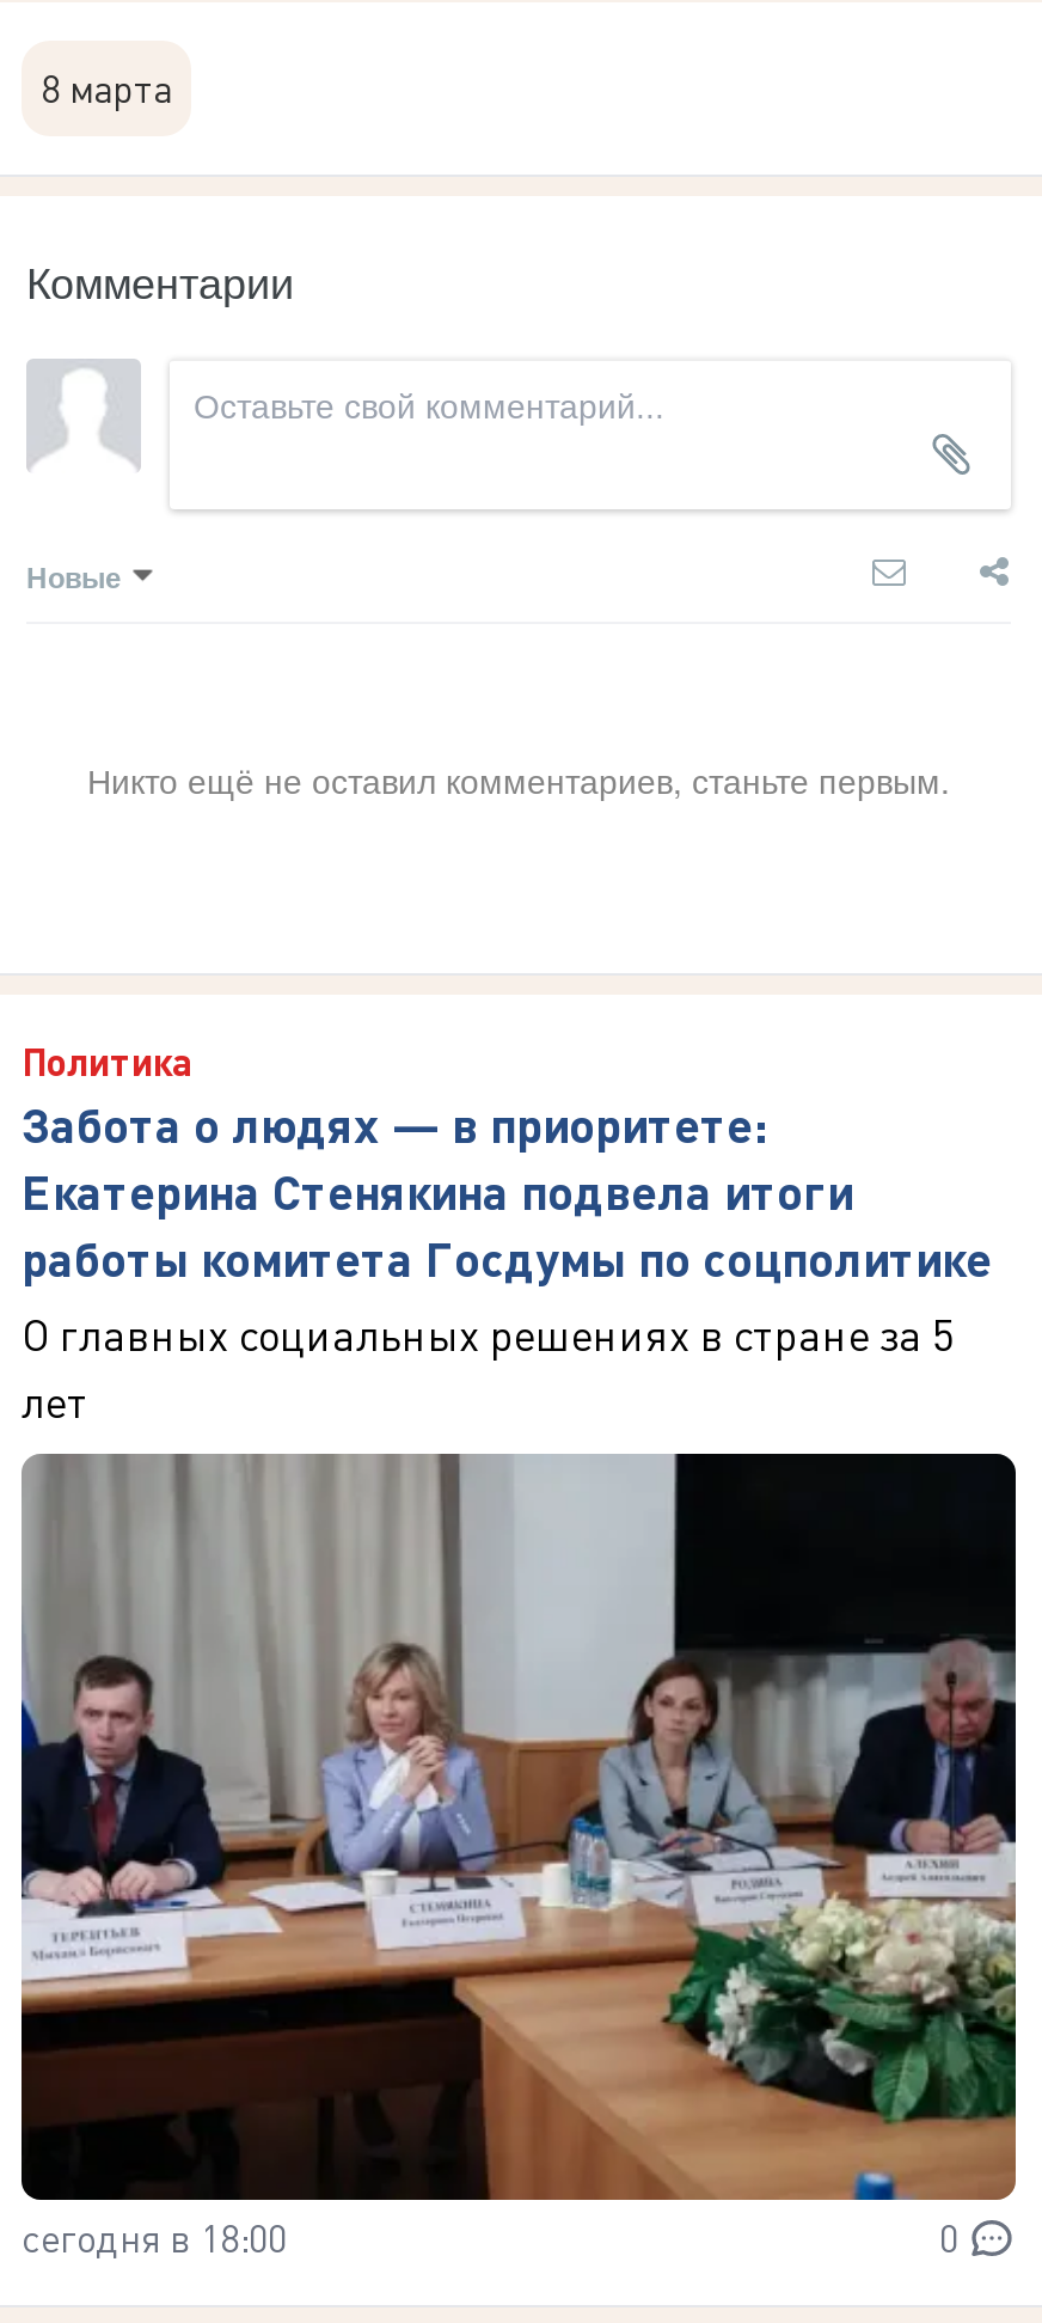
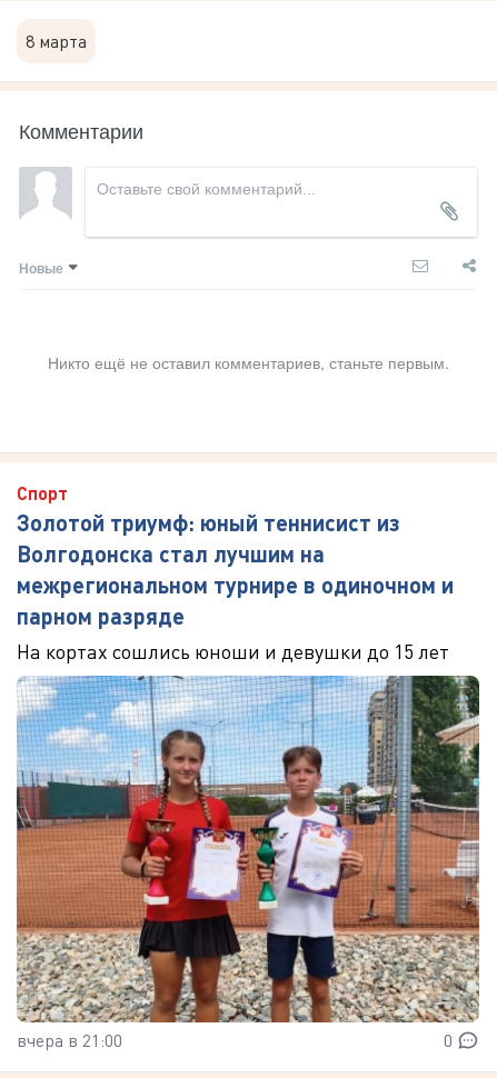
[22,1038,992,1428] Политика | Забота о людях — в приоритете: | Екатерина Стенякина подвела итоги | работы комитета Госдумы по соцполитике | О главных социальных решениях в стране за 5 | лет -> [17,482,454,664] Спорт | Золотой триумф: юный теннисист из | Волгодонска стал лучшим на | межрегиональном турнире в одиночном и | парном разряде | На кортах сошлись юноши и девушки до 15 лет
[19,1451,1018,2262] [image] | сегодня в 18:00 -> [16,675,480,1051] [image] | вчера в 21:00

